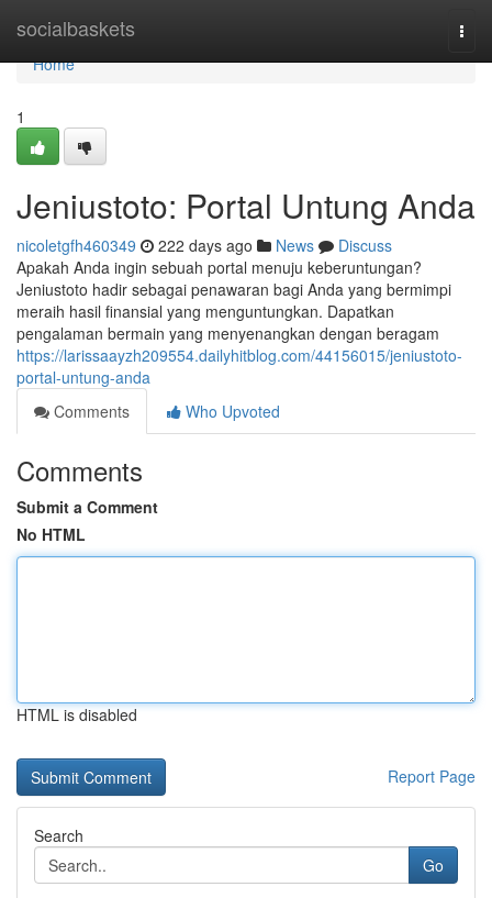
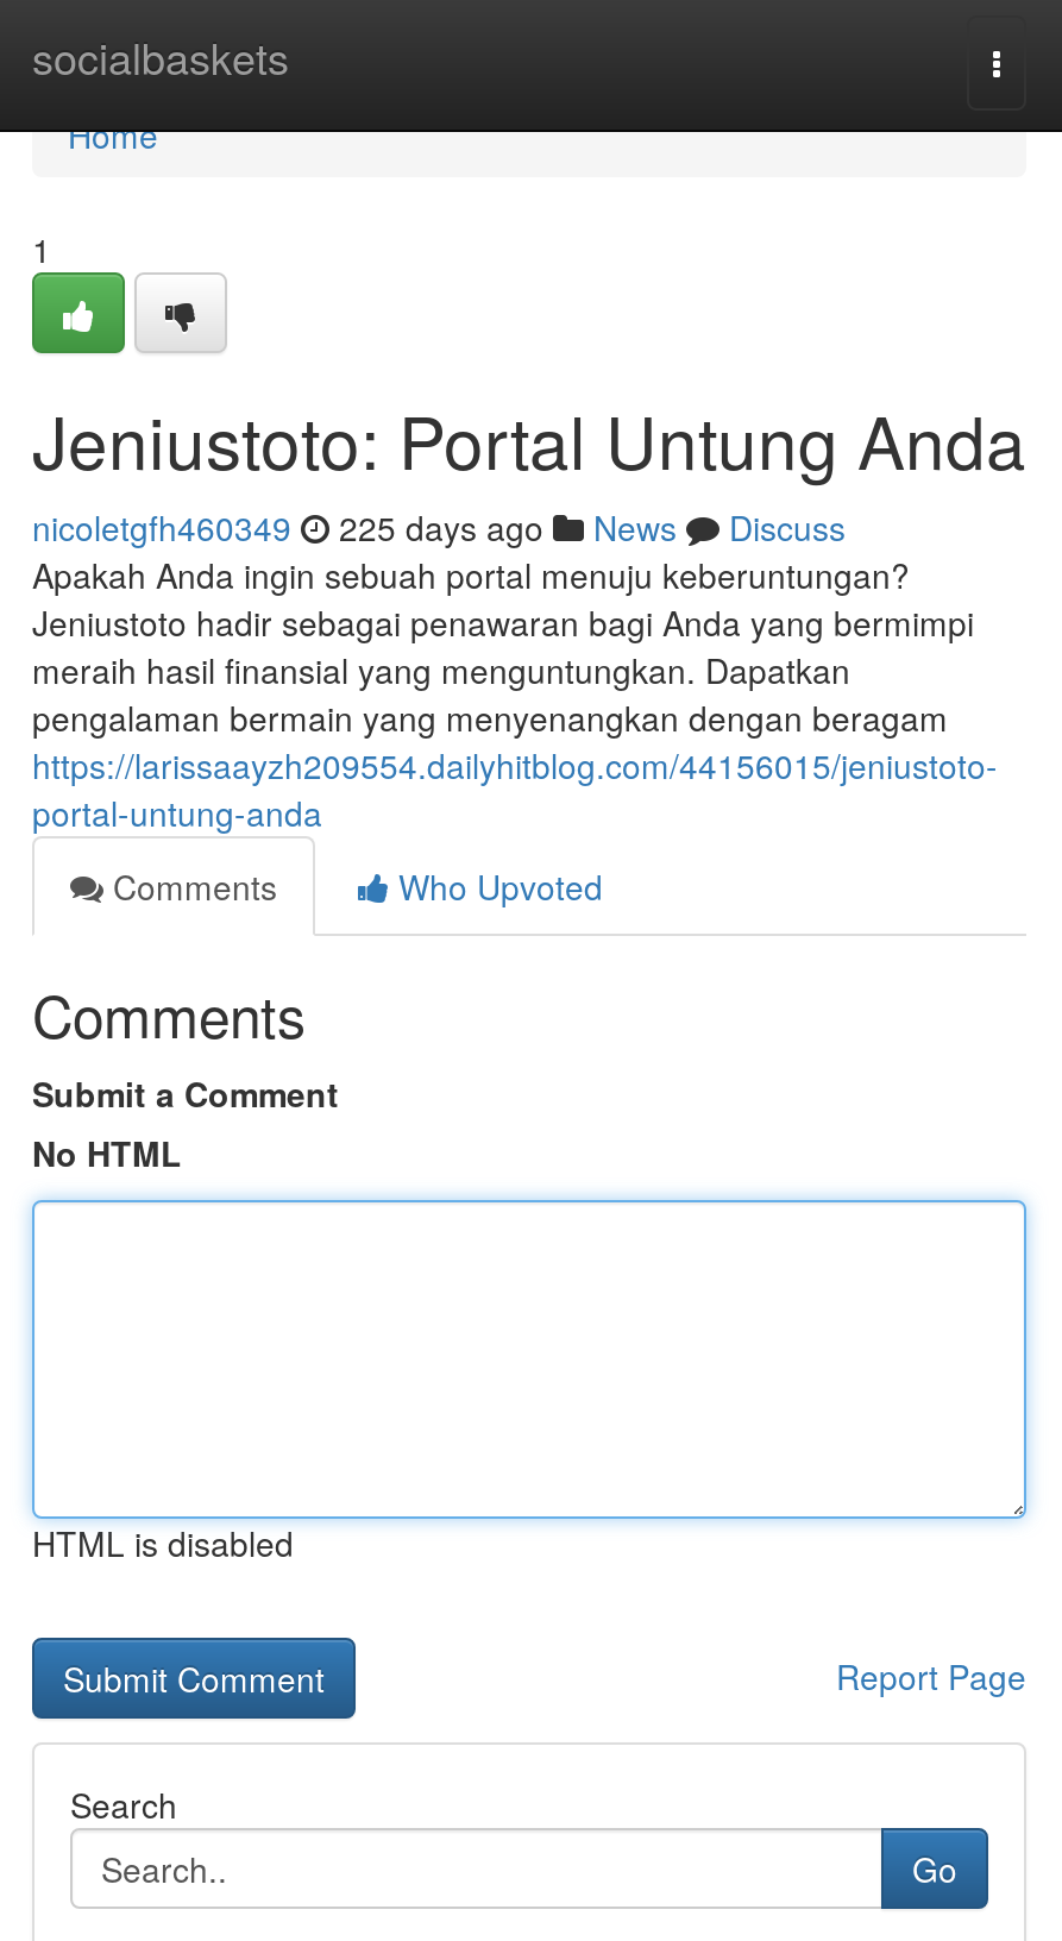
[16,234,392,256] nicoletgfh460349 222 days ago News Discuss -> [32,503,846,551] nicoletgfh460349 225 days ago News Discuss

